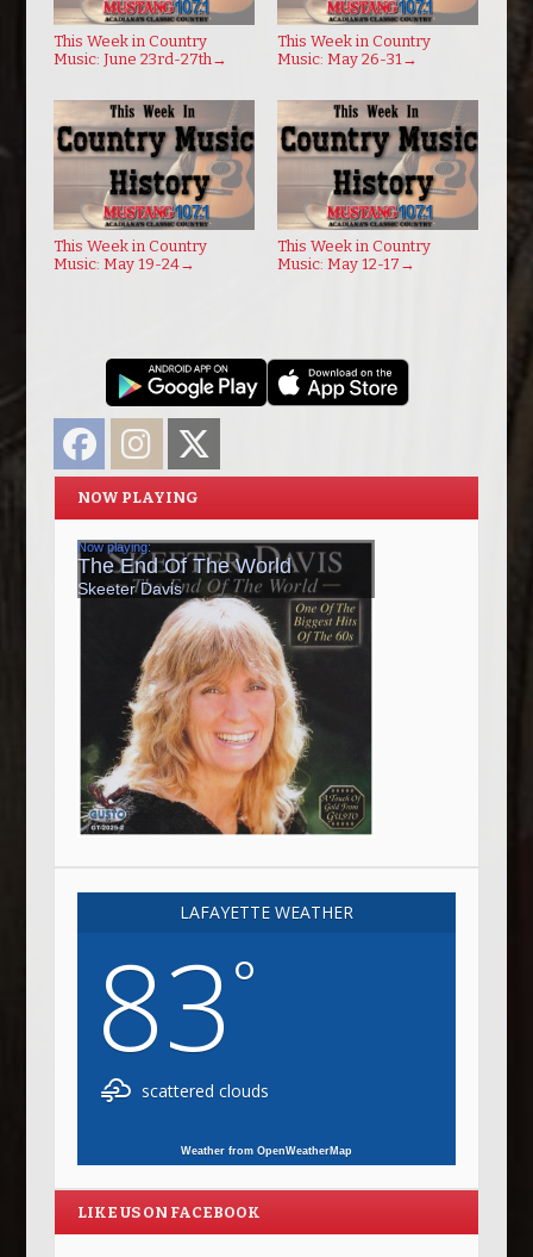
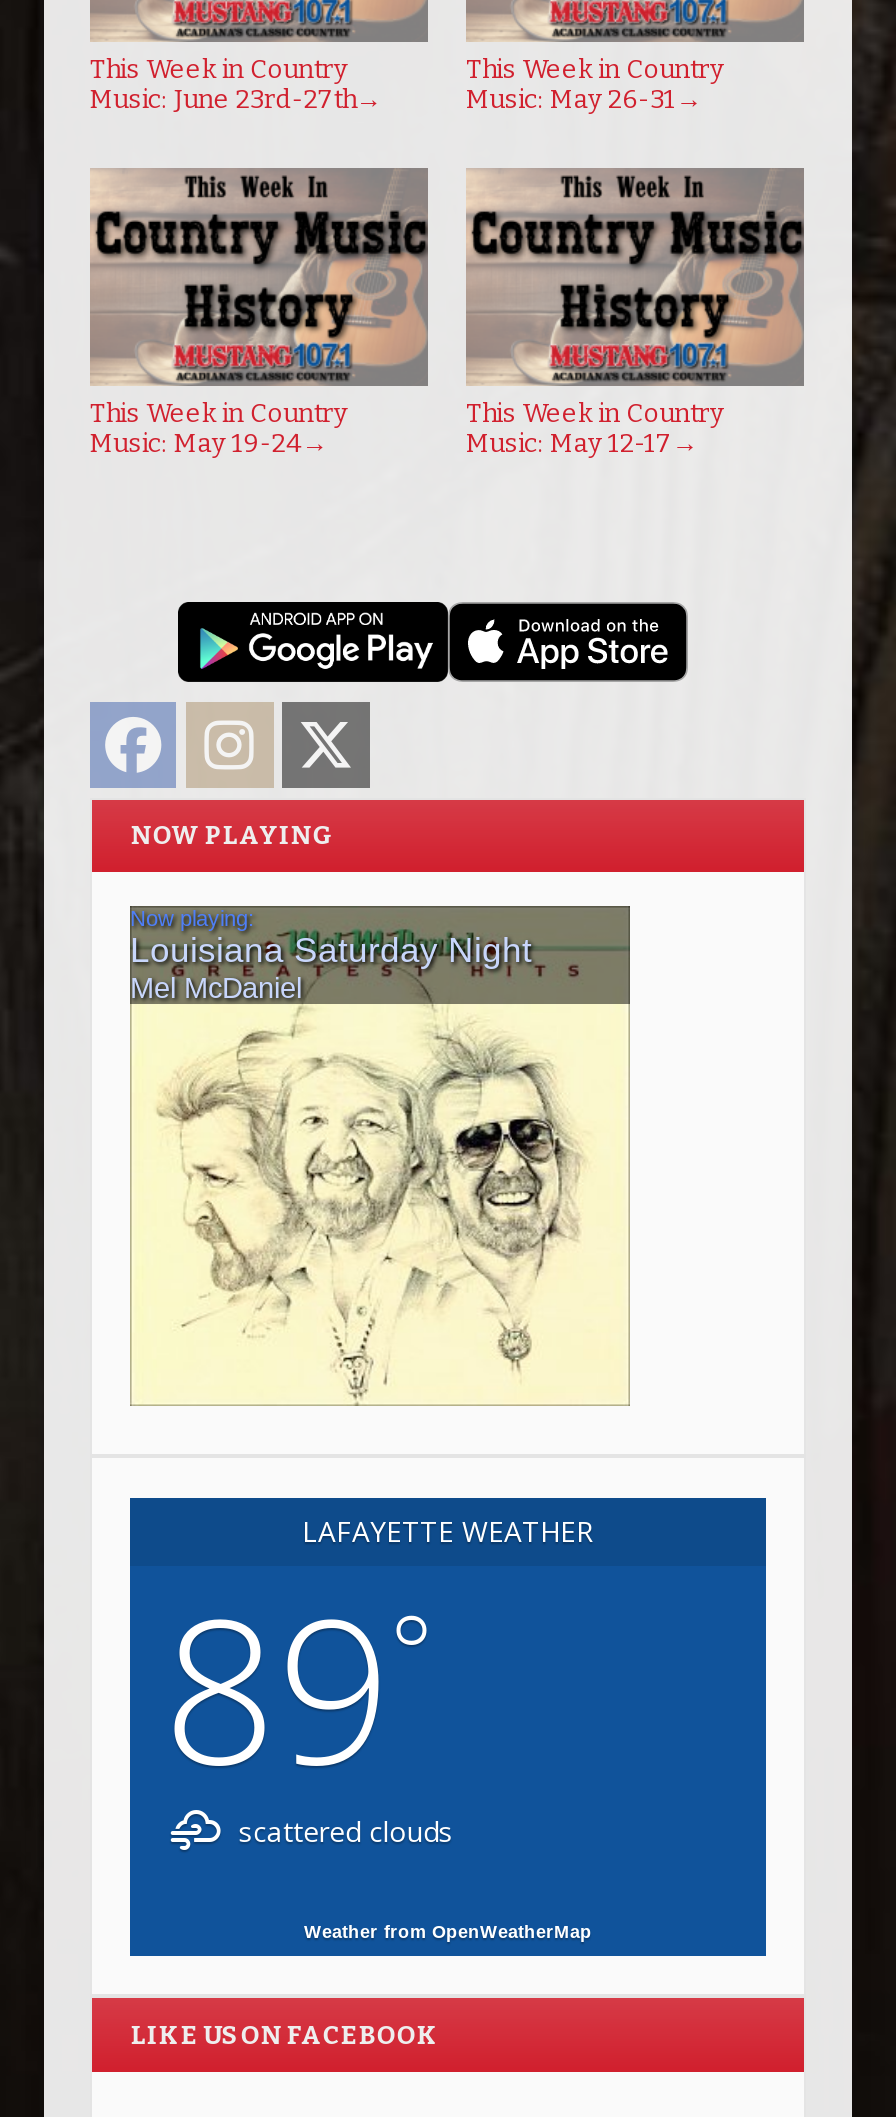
[79,542,374,836] [image] -> [130,912,630,1408] [image]
[97,923,257,1085] 83° -> [162,1549,432,1821] 89°

